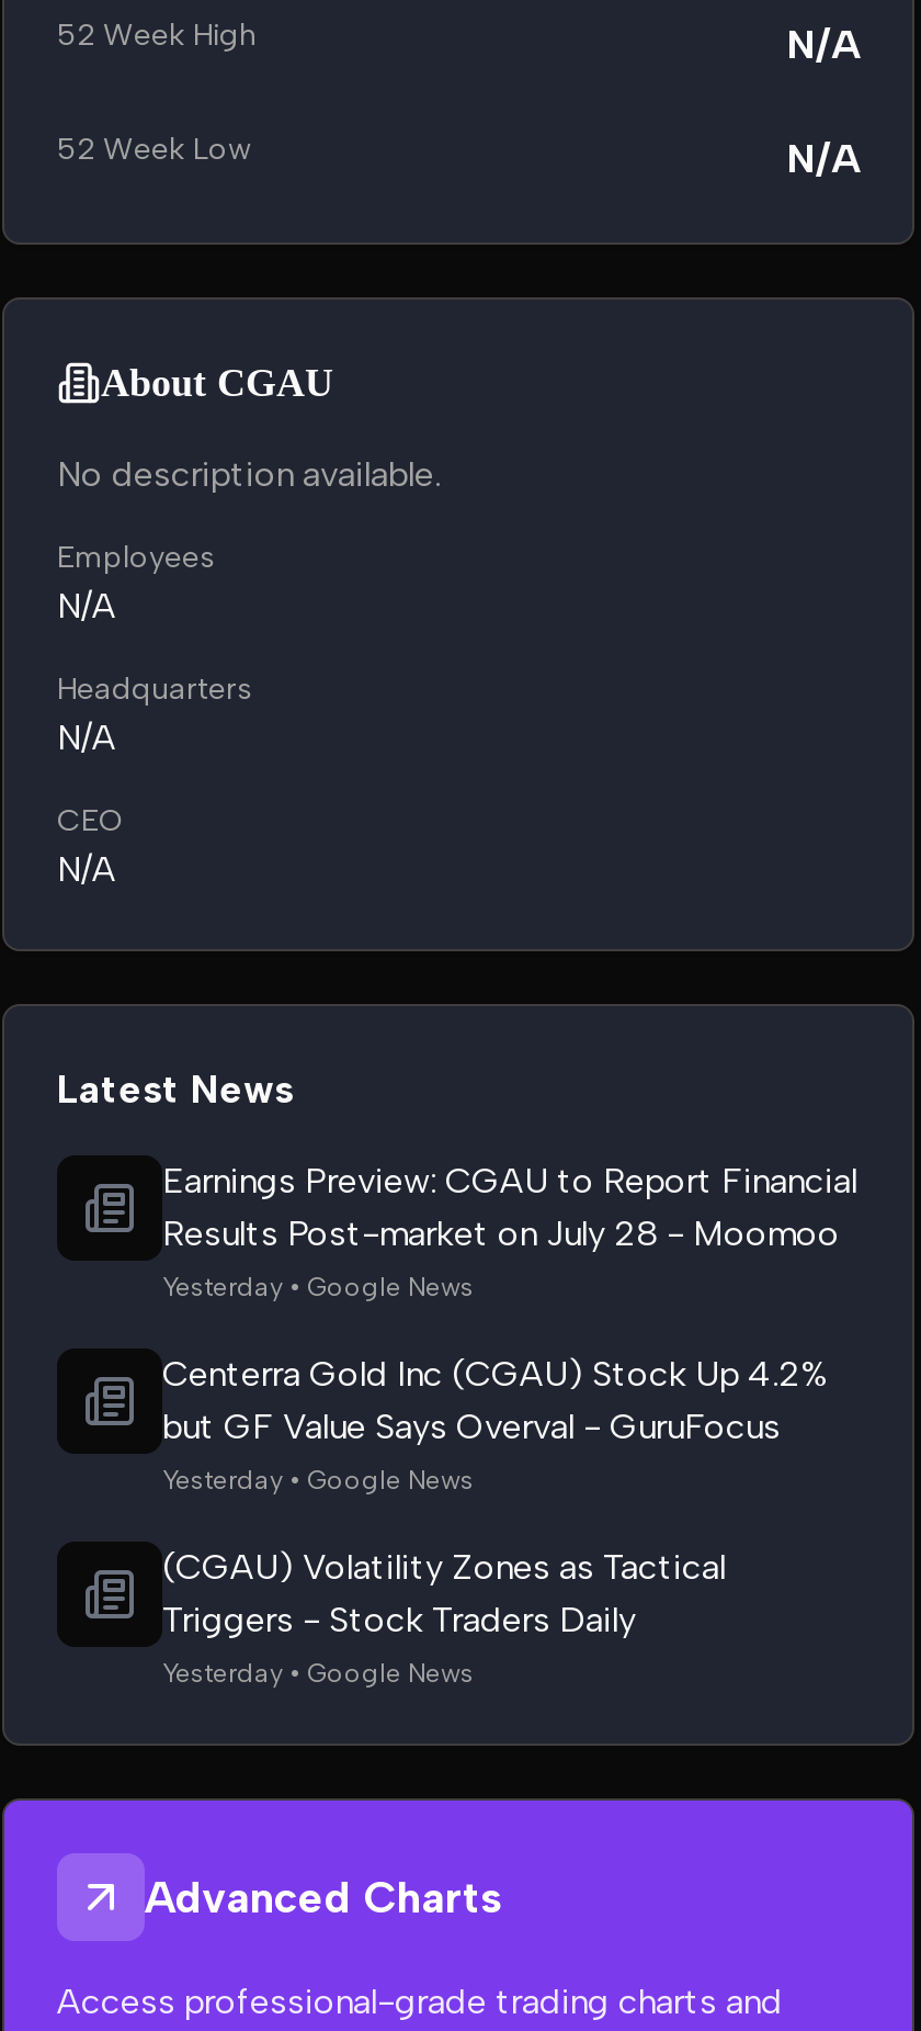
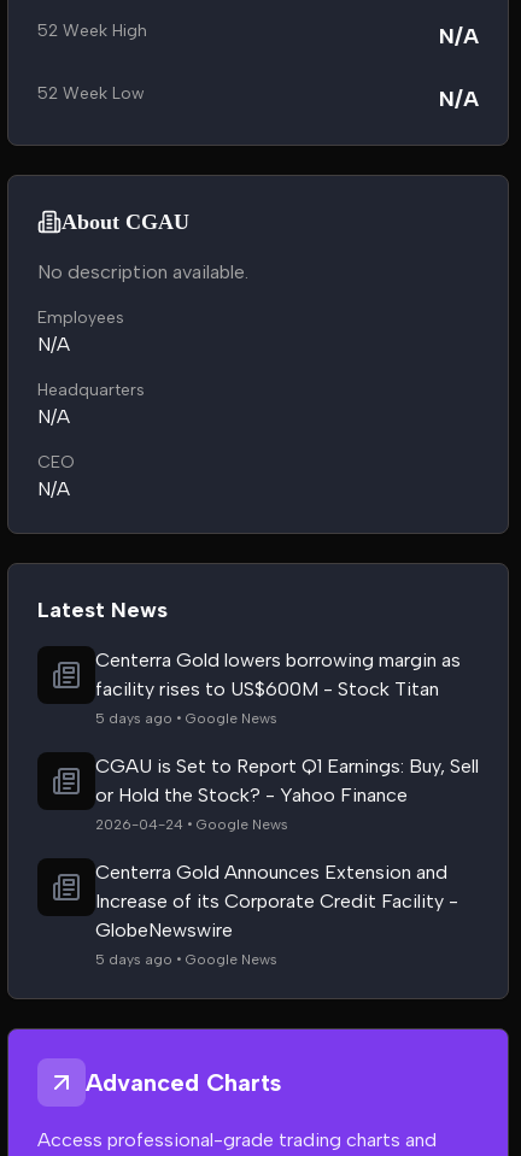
[162,1160,857,1302] Earnings Preview: CGAU to Report Financial | Results Post-market on July 28 - Moomoo | Yesterday • Google News -> [95,649,461,727] Centerra Gold lowers borrowing margin as | facility rises to US$600M - Stock Titan | 5 days ago • Google News
[162,1353,827,1496] Centerra Gold Inc (CGAU) Stock Up 4.2% | but GF Value Says Overval - GuruFocus | Yesterday • Google News -> [95,755,479,833] CGAU is Set to Report Q1 Earnings: Buy, Sell | or Hold the Stock? - Yahoo Finance | 2026-04-24 • Google News
[162,1546,726,1689] (CGAU) Volatility Zones as Tactical | Triggers - Stock Traders Daily | Yesterday • Google News -> [95,861,458,968] Centerra Gold Announces Extension and | Increase of its Corporate Credit Facility - | GlobeNewswire | 5 days ago • Google News

